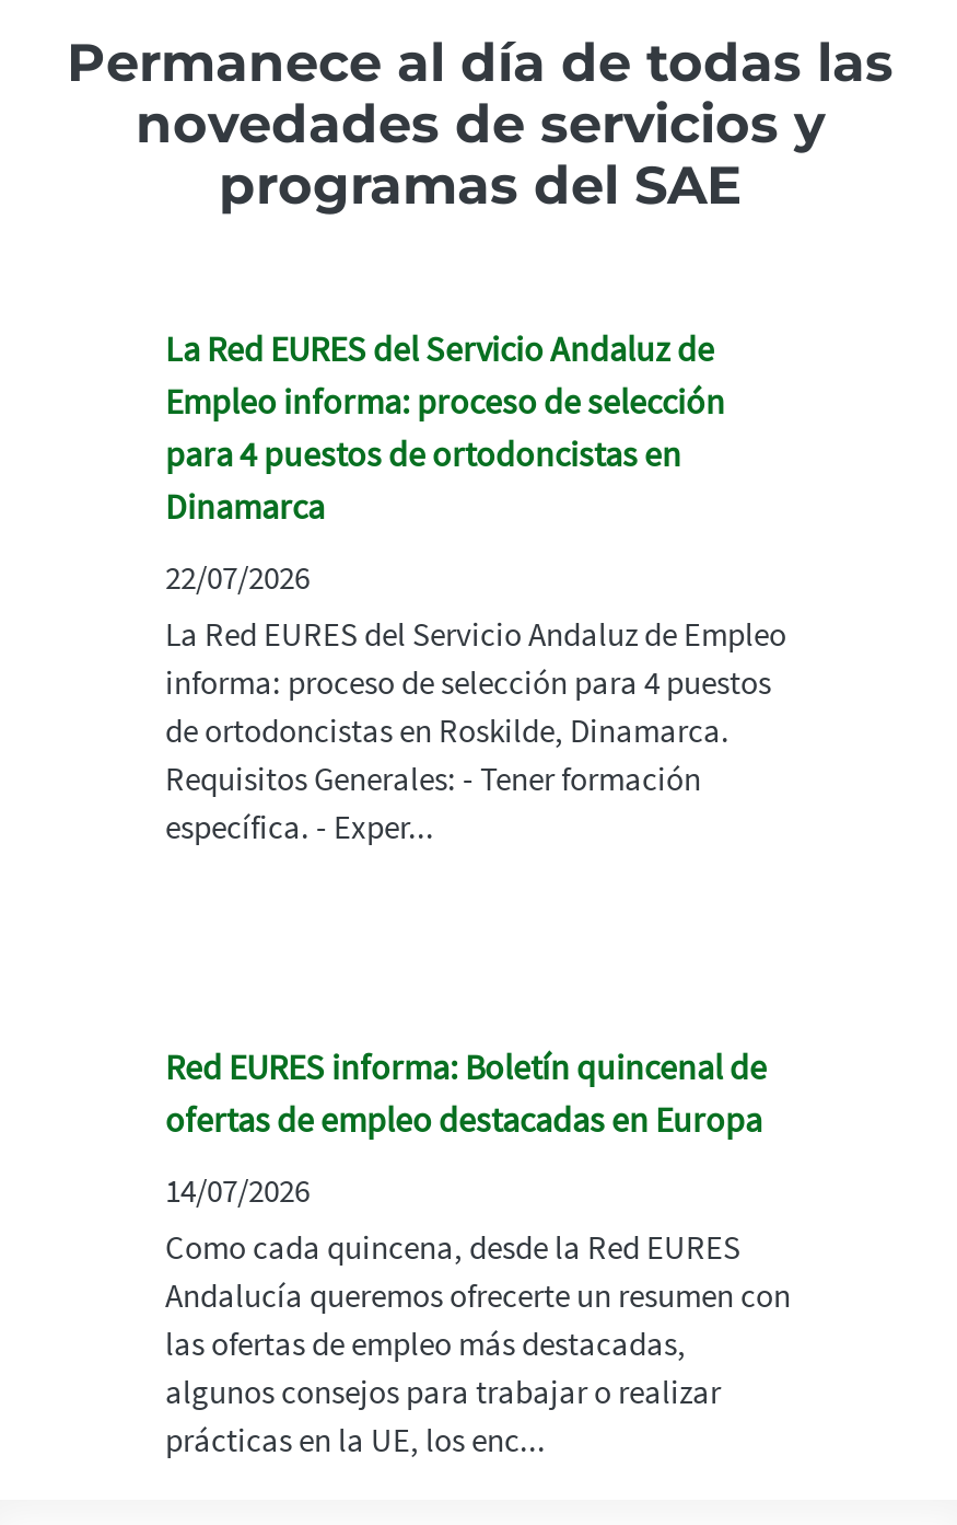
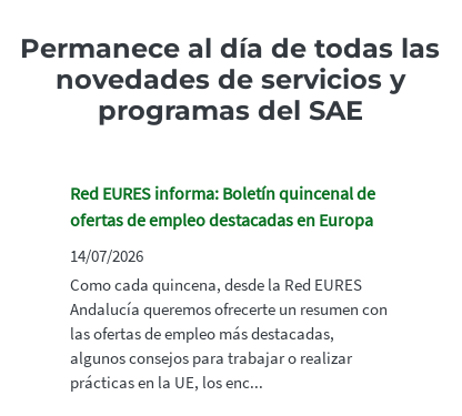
[165,326,786,847] La Red EURES del Servicio Andaluz de | Empleo informa: proceso de selección | para 4 puestos de ortodoncistas en | Dinamarca | 22/07/2026 | La Red EURES del Servicio Andaluz de Empleo | informa: proceso de selección para 4 puestos | de ortodoncistas en Roskilde, Dinamarca. | Requisitos Generales: - Tener formación | específica. - Exper... -> none

